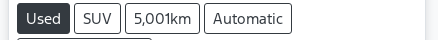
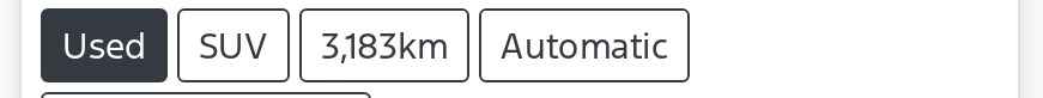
[26,9,283,28] Used SUV 5,001km Automatic -> [62,24,668,69] Used SUV 3,183km Automatic

